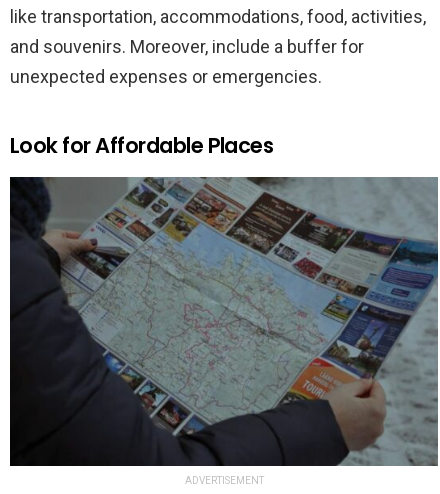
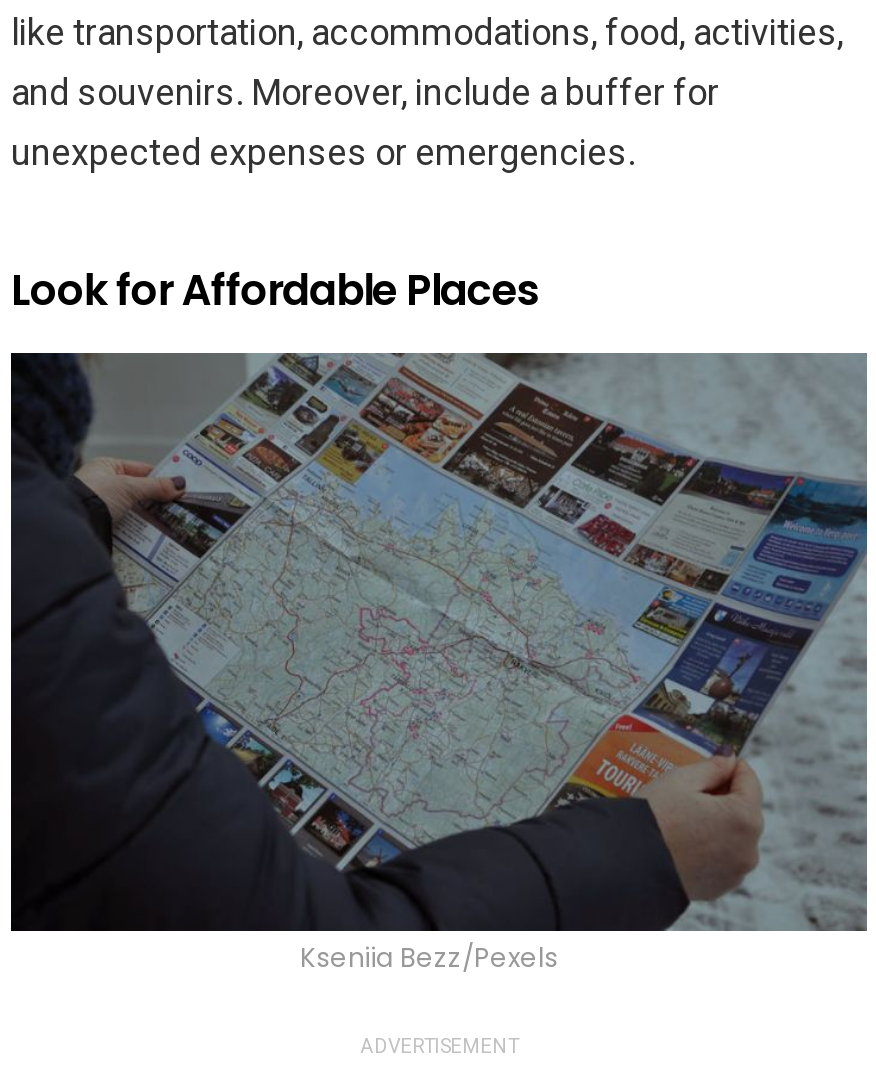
none -> [300,939,558,977] Kseniia Bezz/Pexels

